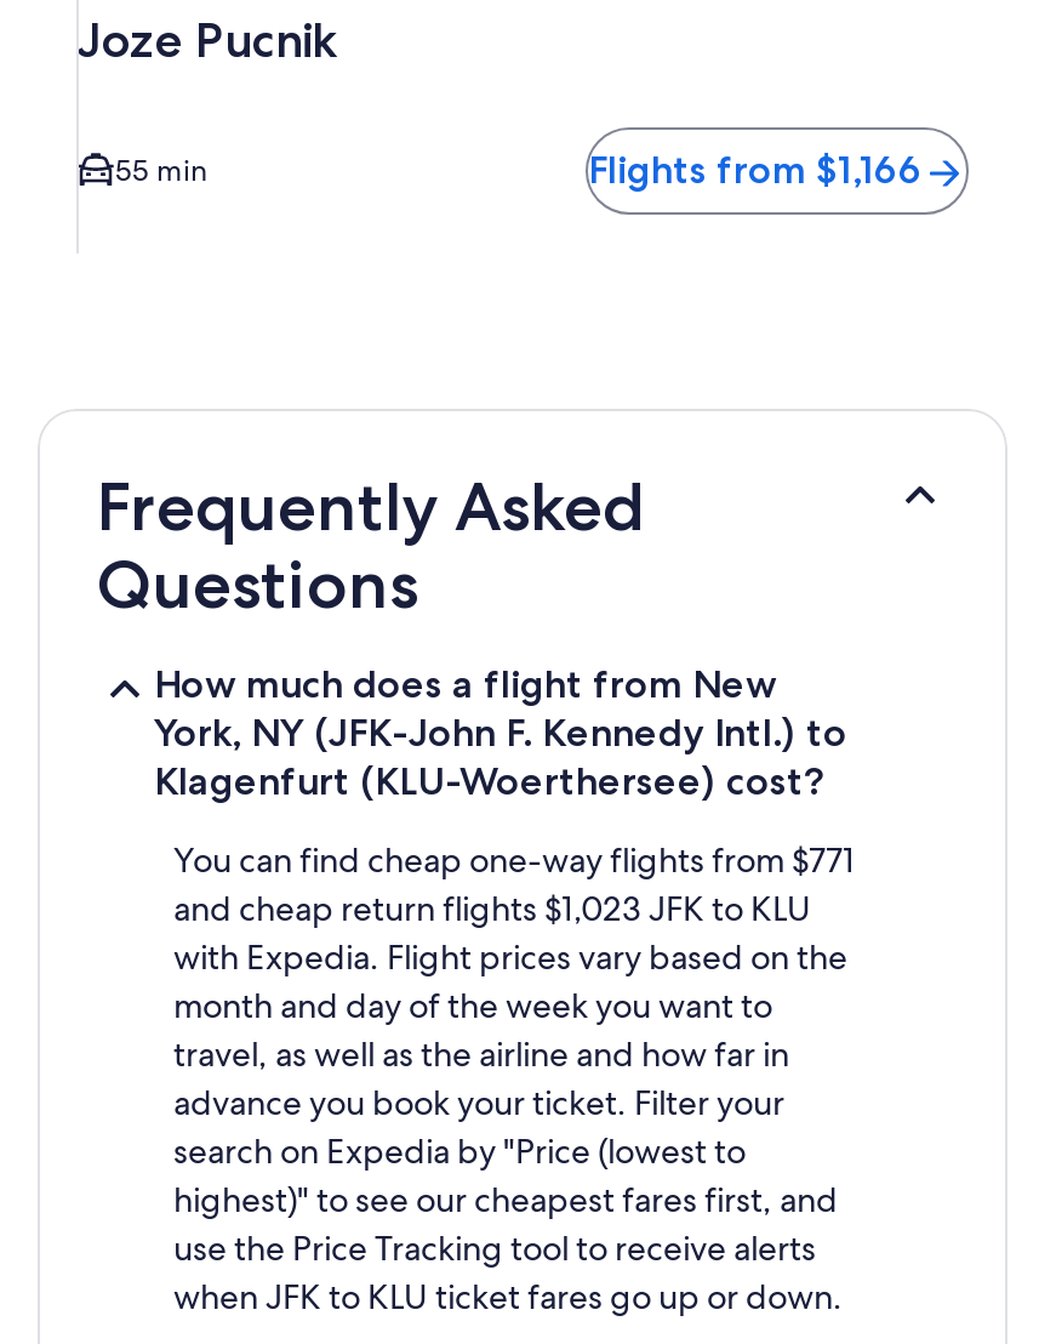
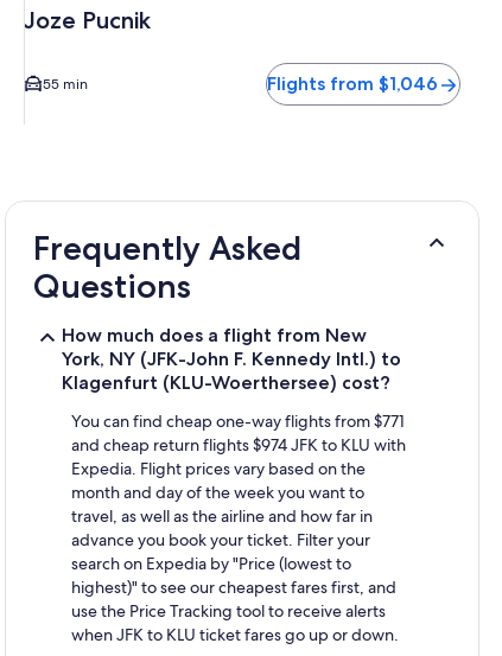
[588,147,923,193] Flights from $1,166 -> [267,72,438,95] Flights from $1,046
[173,887,847,979] and cheap return flights $1,023 JFK to KLU | with Expedia. Flight prices vary based on the -> [71,434,406,479] and cheap return flights $974 JFK to KLU with | Expedia. Flight prices vary based on the

